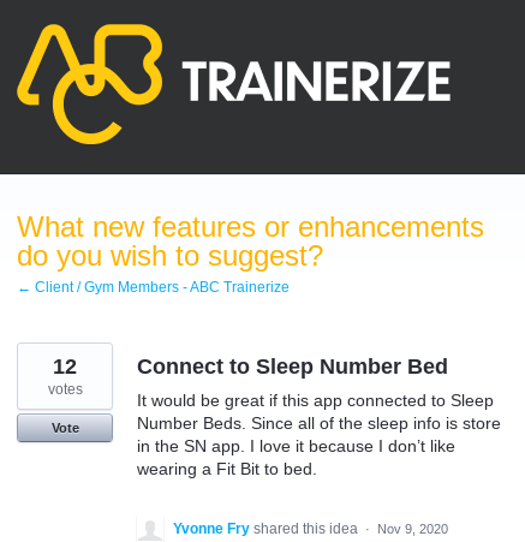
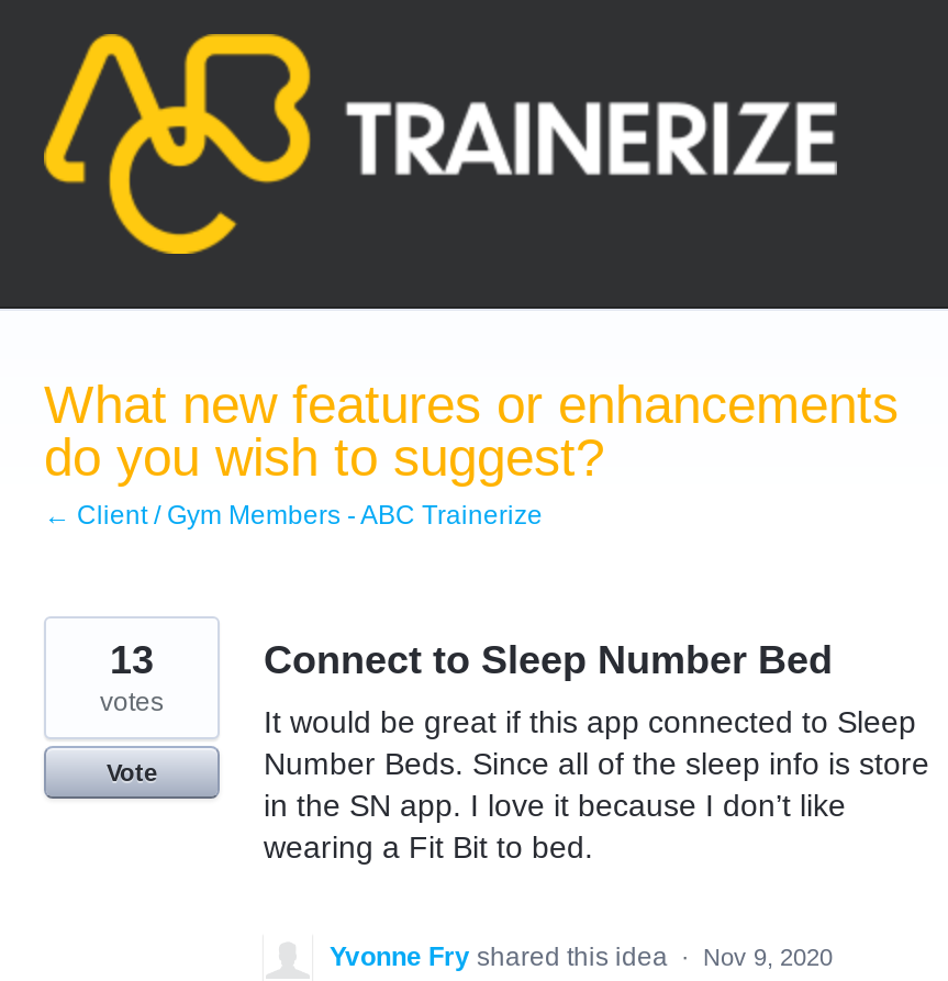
[53,355,77,379] 12 -> [110,638,154,682] 13

